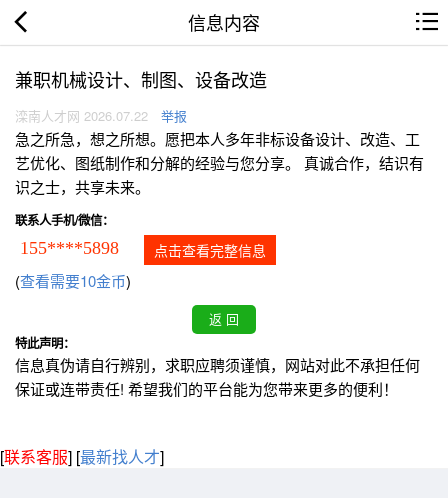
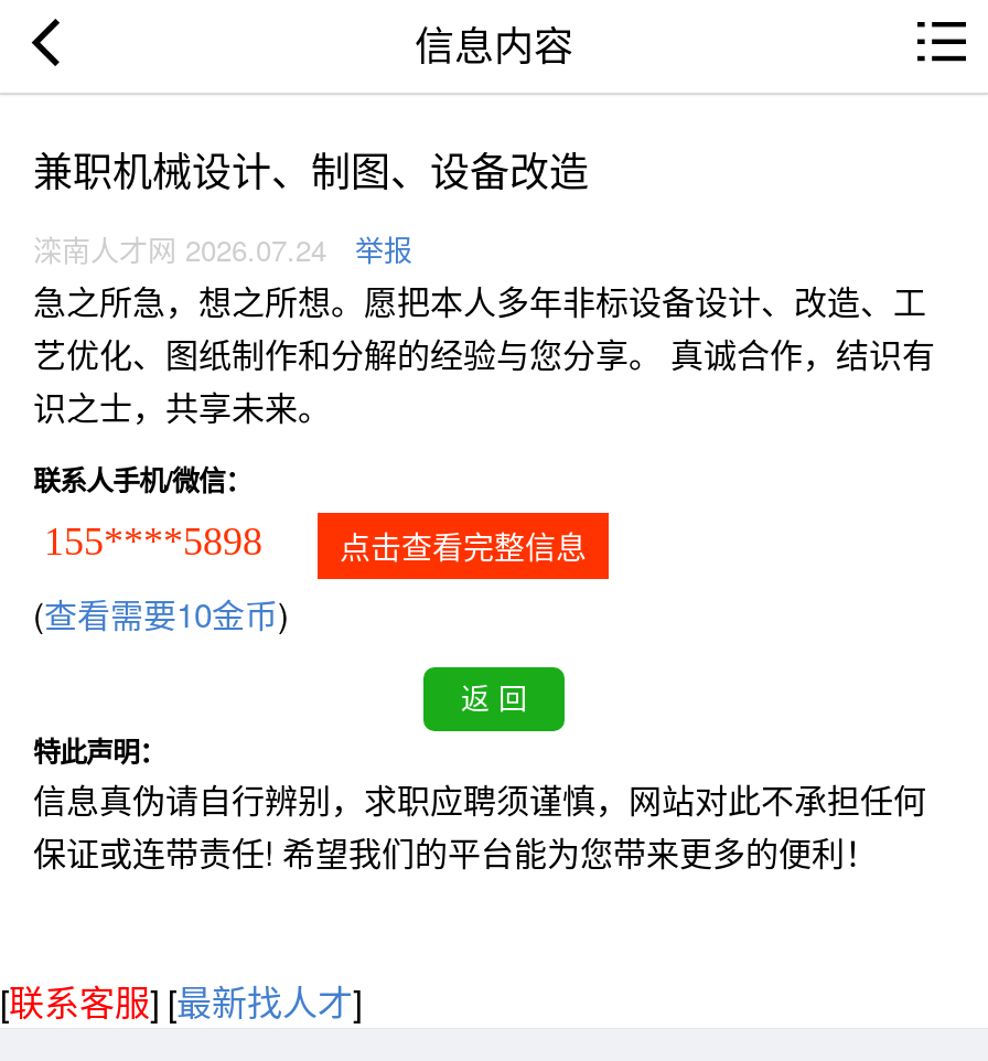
[15,106,187,125] 滦南人才网 2026.07.22 举报 -> [33,229,412,271] 滦南人才网 2026.07.24 举报

